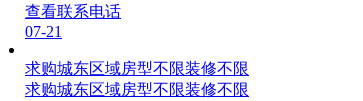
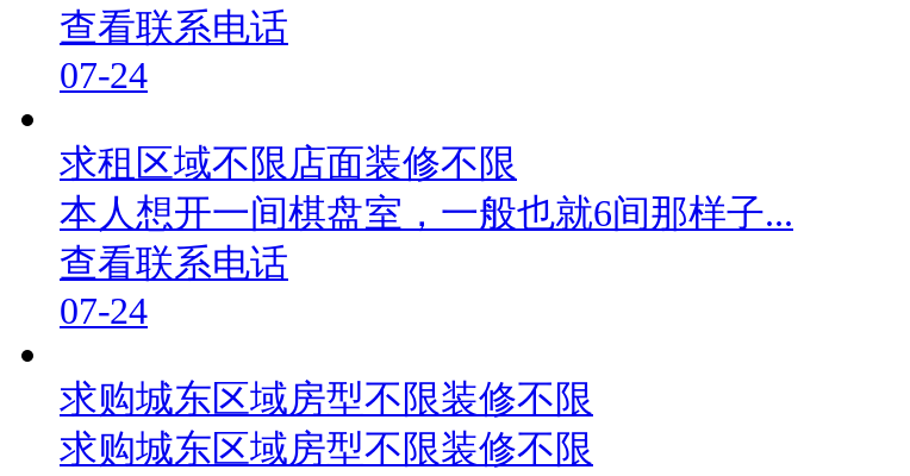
[25,23,62,40] 07-21 -> [60,54,793,330] 07-24 | 求租区域不限店面装修不限 | 本人想开一间棋盘室，一般也就6间那样子... | 查看联系电话 | 07-24

